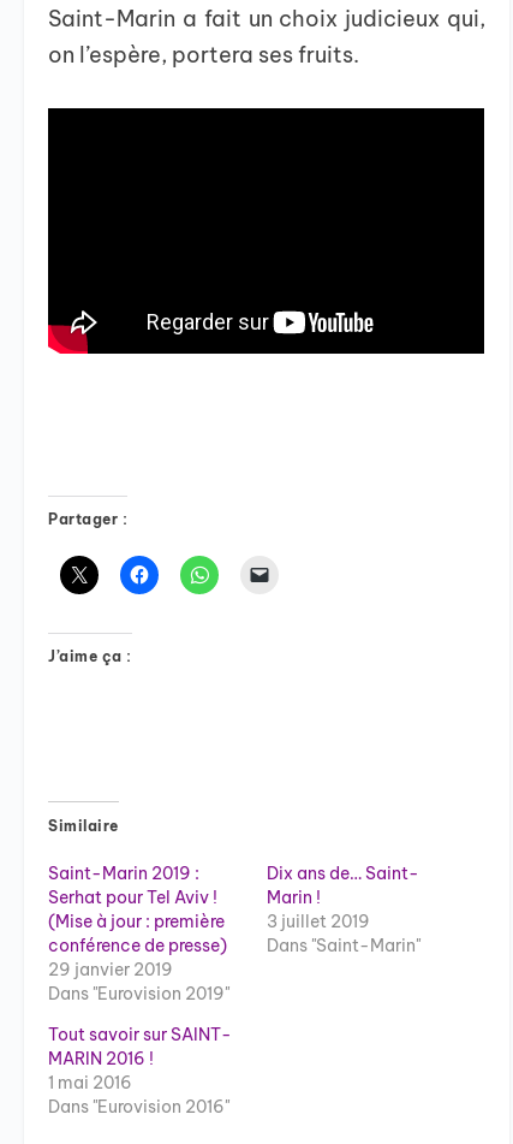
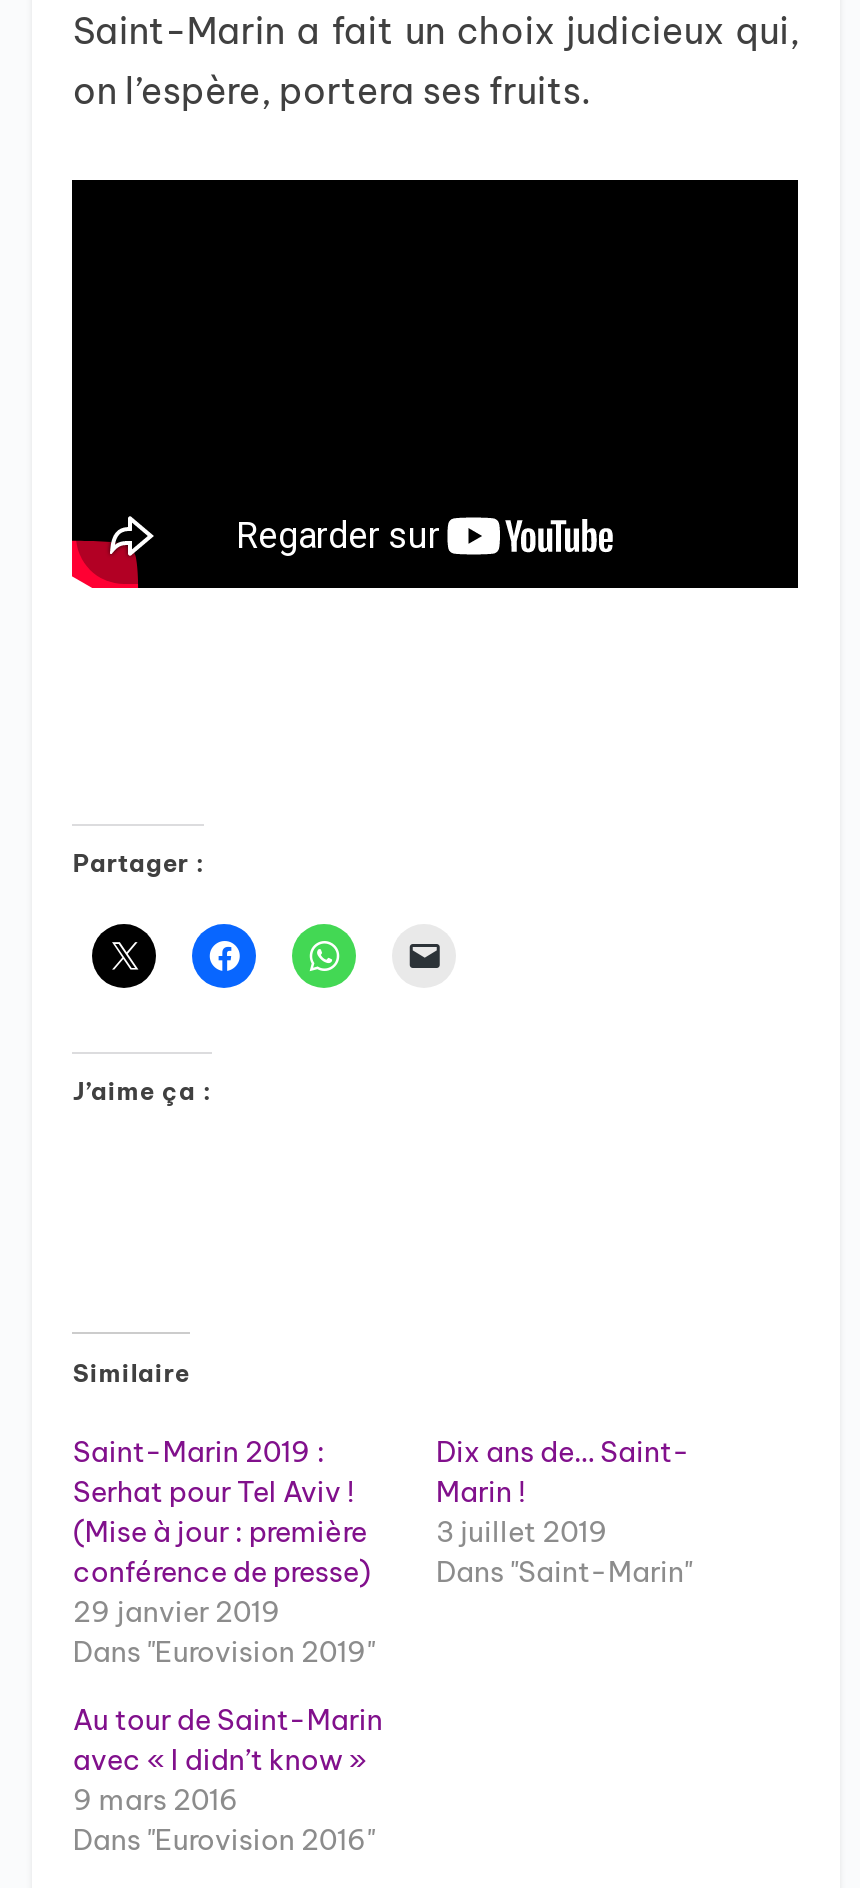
[49,1023,232,1093] Tout savoir sur SAINT- | MARIN 2016 ! | 1 mai 2016 -> [73,1702,383,1818] Au tour de Saint-Marin | avec « I didn’t know » | 9 mars 2016

